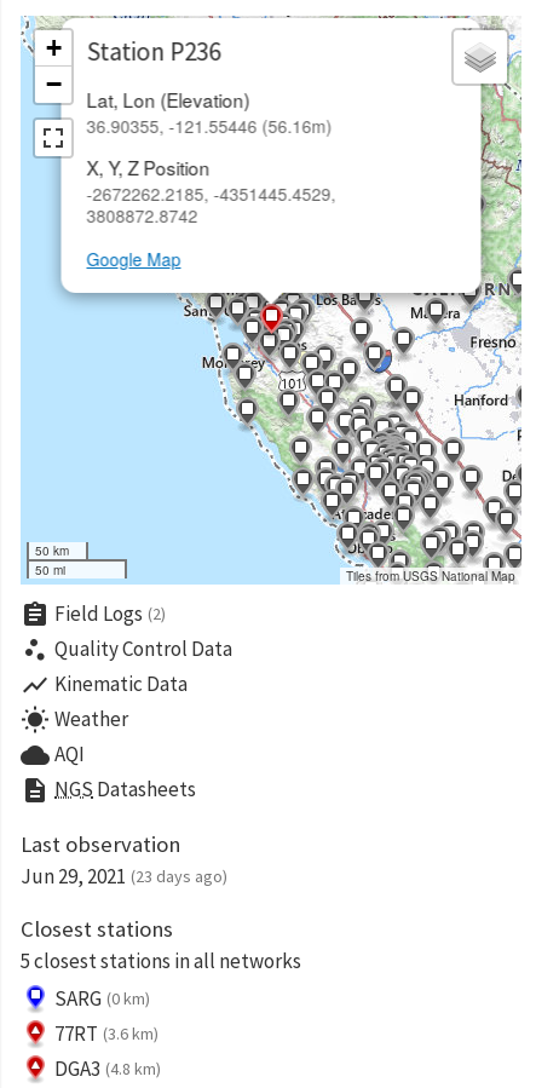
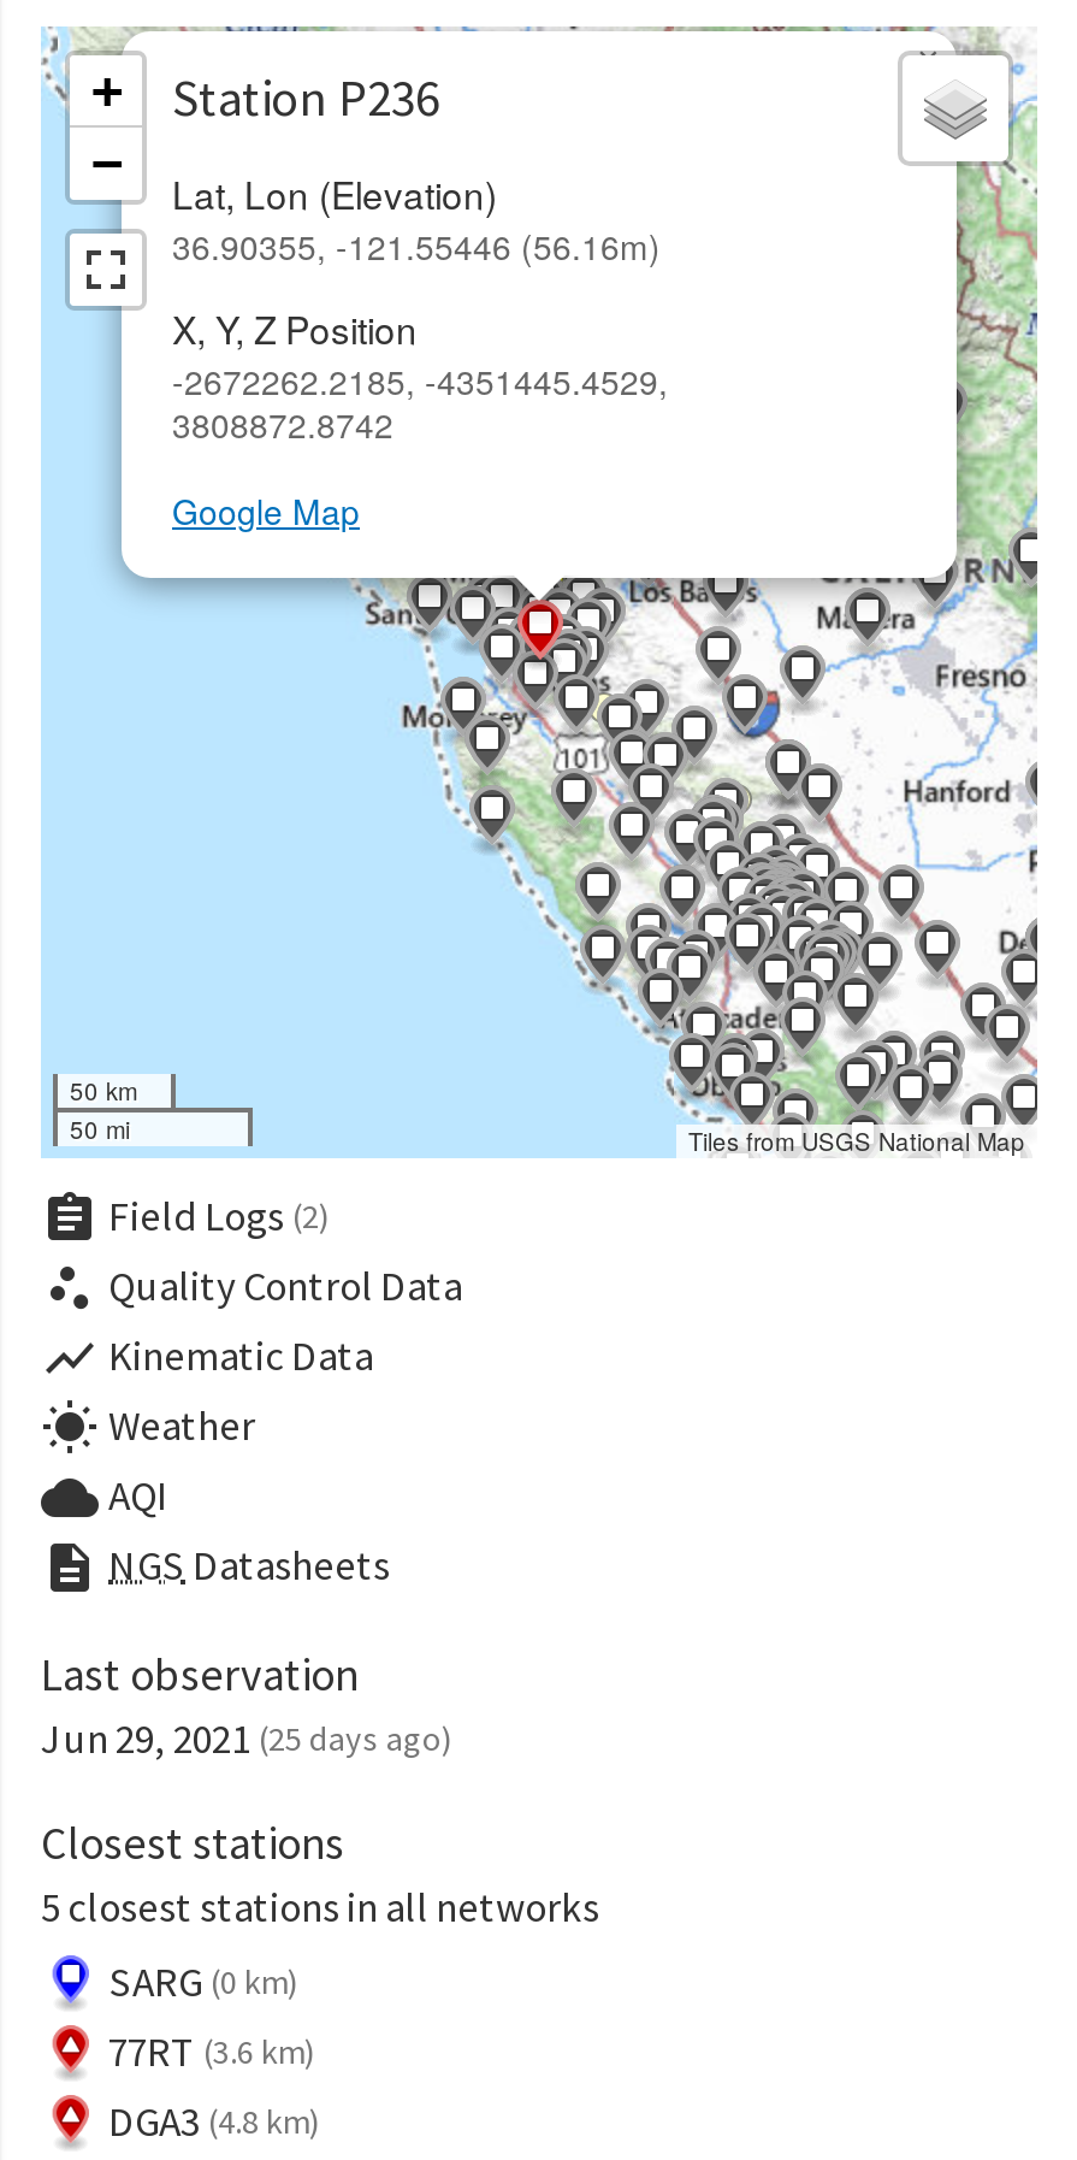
[21,863,227,890] Jun 29, 2021 (23 days ago) -> [41,1713,451,1766] Jun 29, 2021 (25 days ago)

